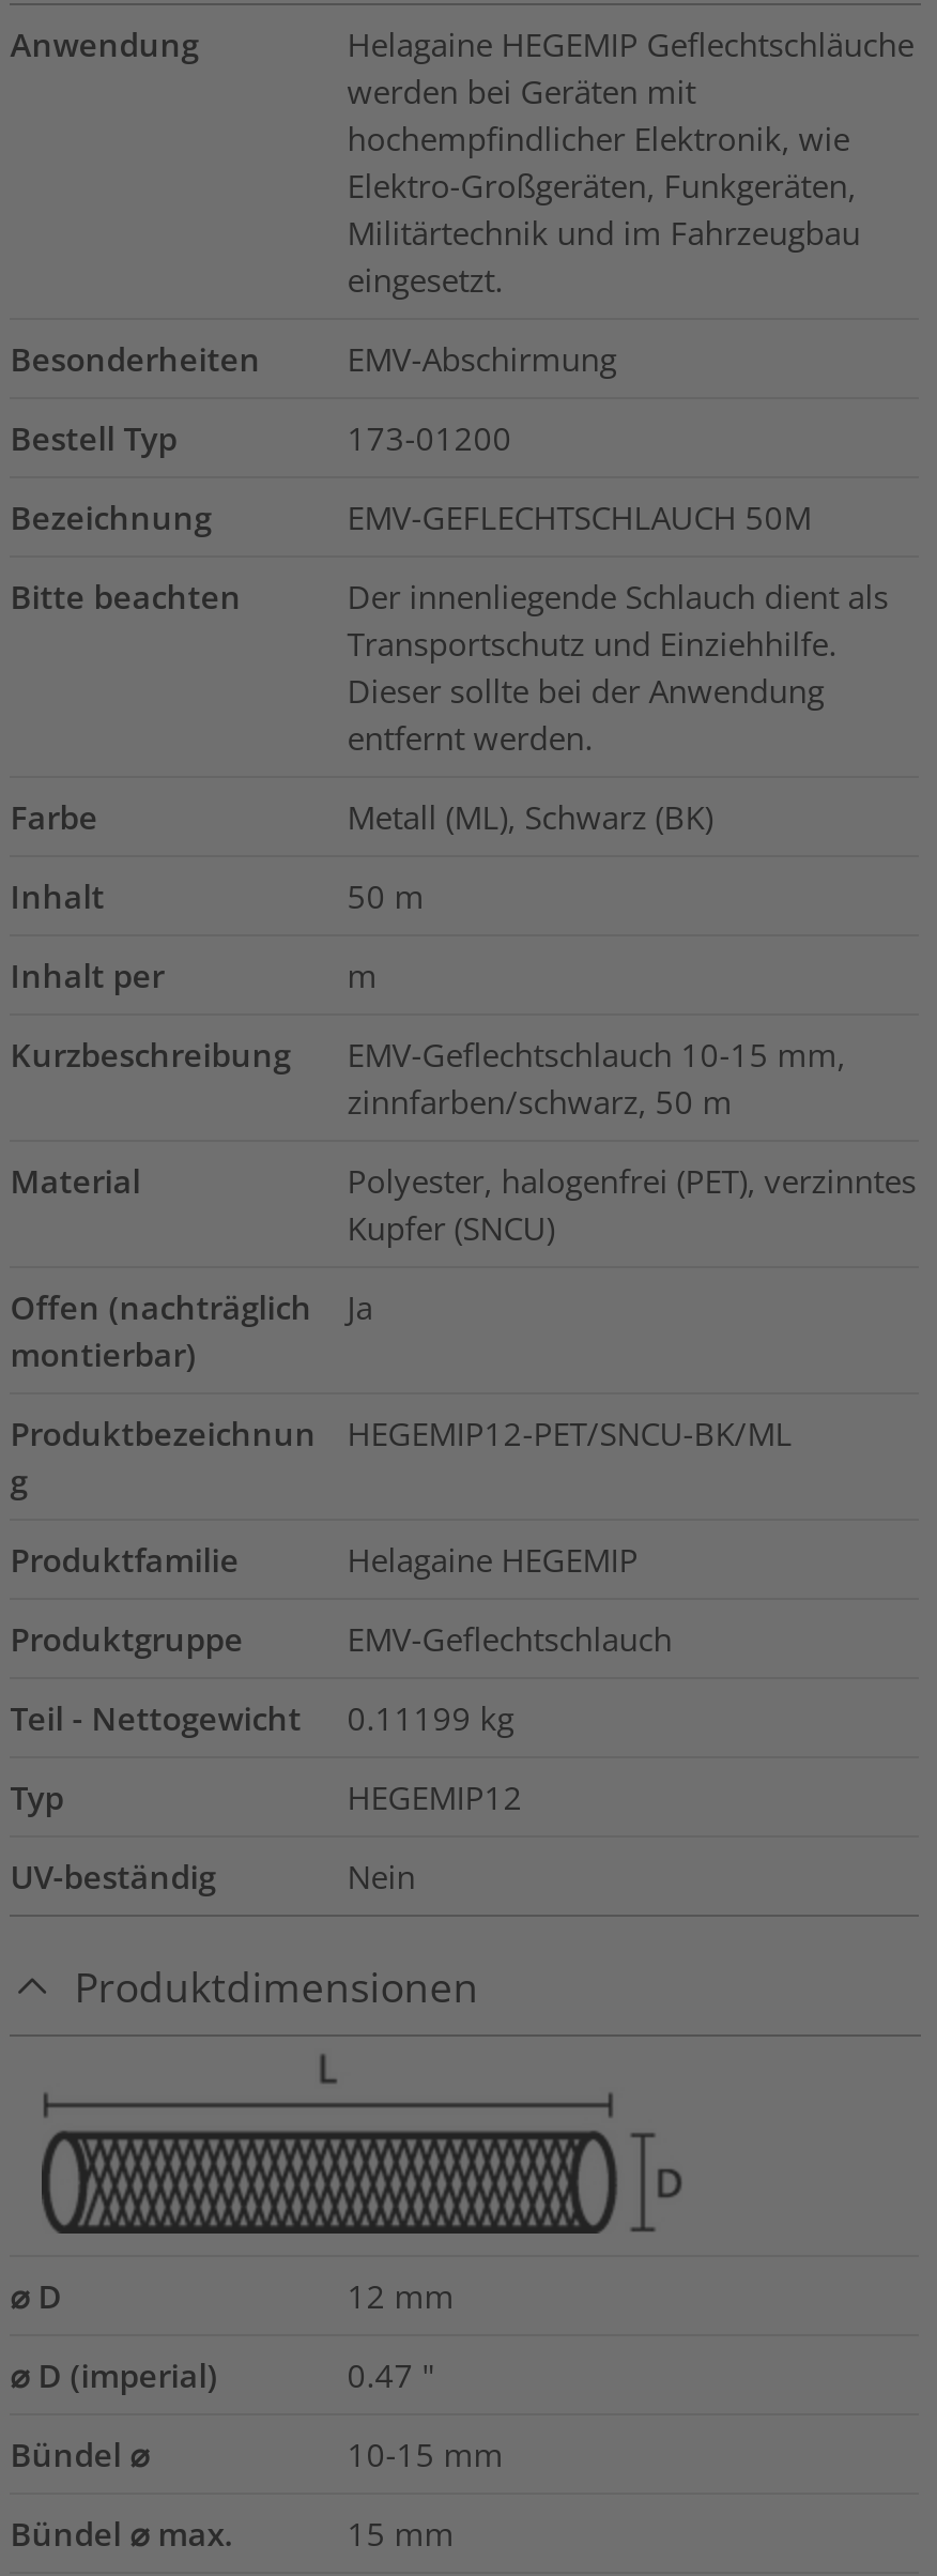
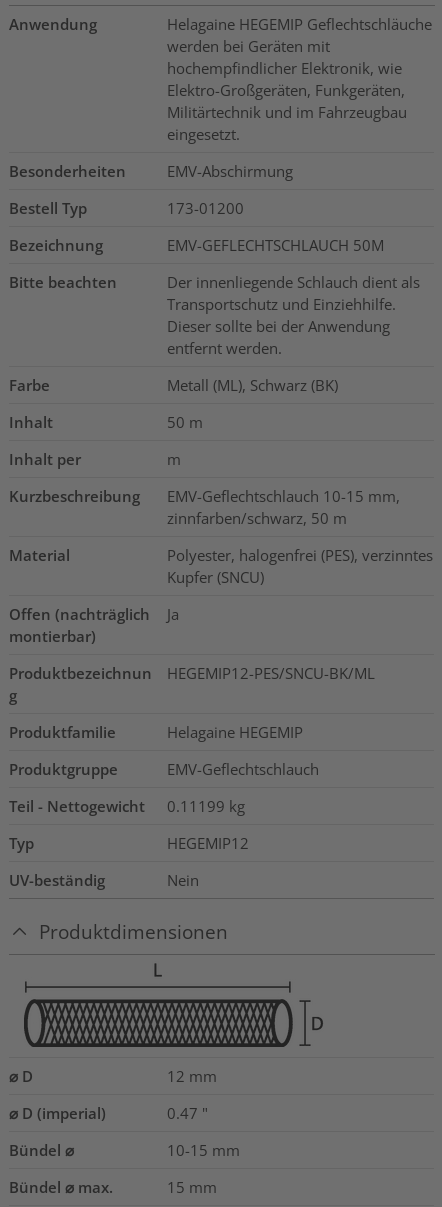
[347,1159,916,1201] Polyester, halogenfrei (PET), verzinntes -> [167,545,433,565] Polyester, halogenfrei (PES), verzinntes
[347,1411,792,1454] HEGEMIP12-PET/SNCU-BK/ML -> [167,663,375,683] HEGEMIP12-PES/SNCU-BK/ML

